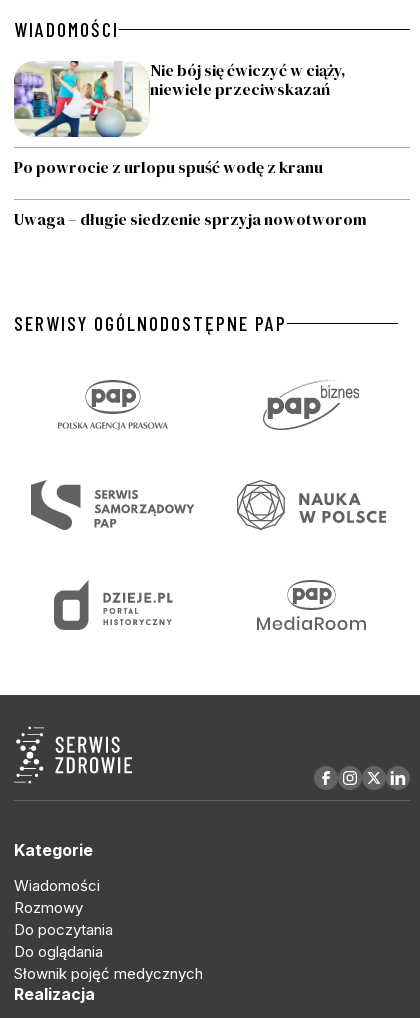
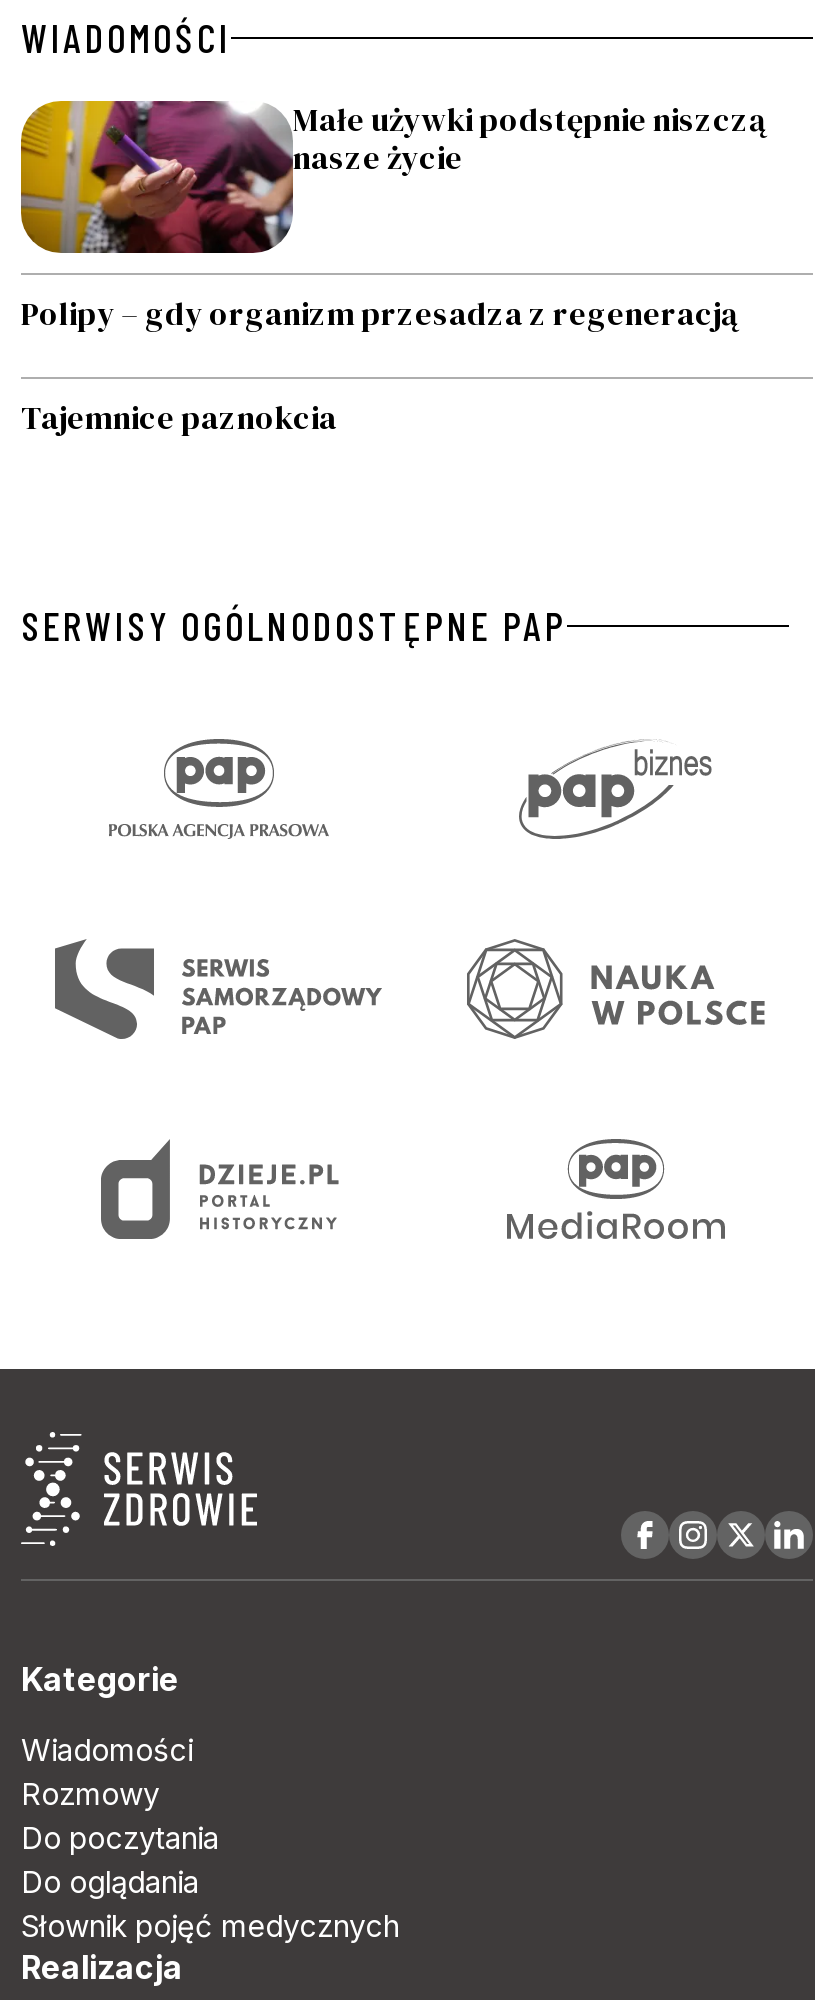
[13,59,346,138] [image] | Nie bój się ćwiczyć w ciąży, | niewiele przeciwskazań -> [19,97,765,255] [image] | Małe używki podstępnie niszczą | nasze życie
[14,156,323,178] Po powrocie z urlopu spuść wodę z kranu -> [21,291,737,335] Polipy – gdy organizm przesadza z regeneracją
[14,208,367,230] Uwaga – długie siedzenie sprzyja nowotworom -> [21,395,337,439] Tajemnice paznokcia

